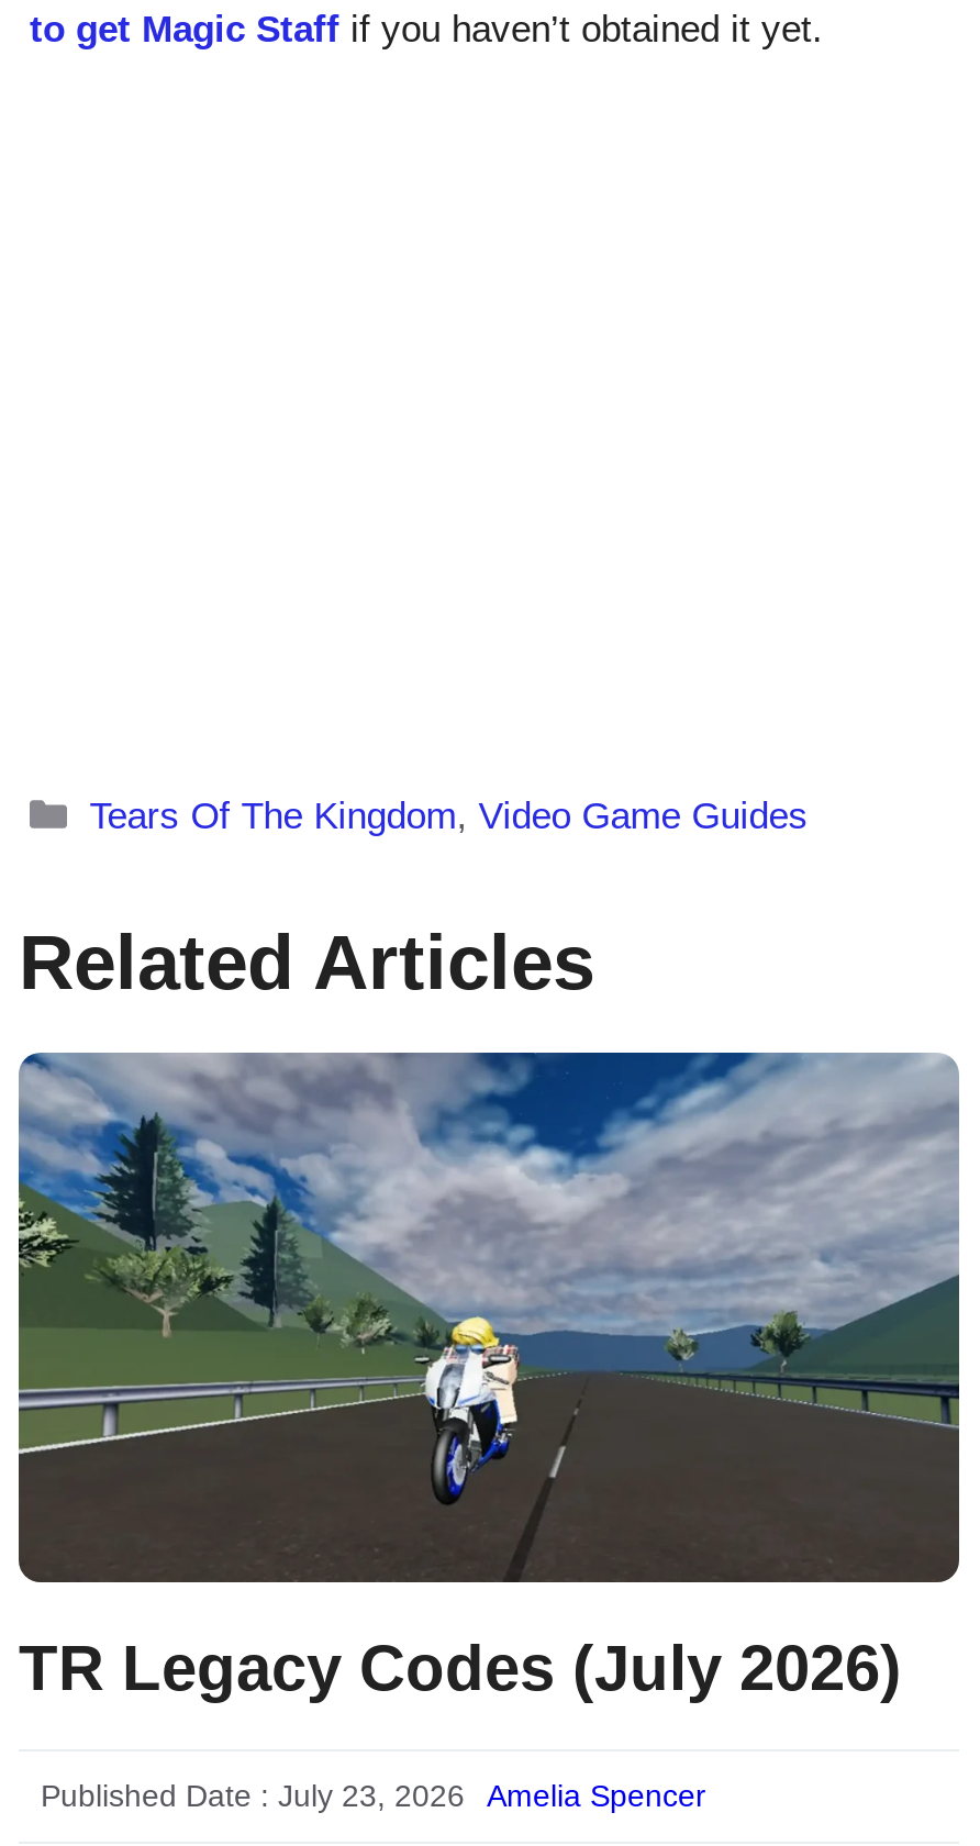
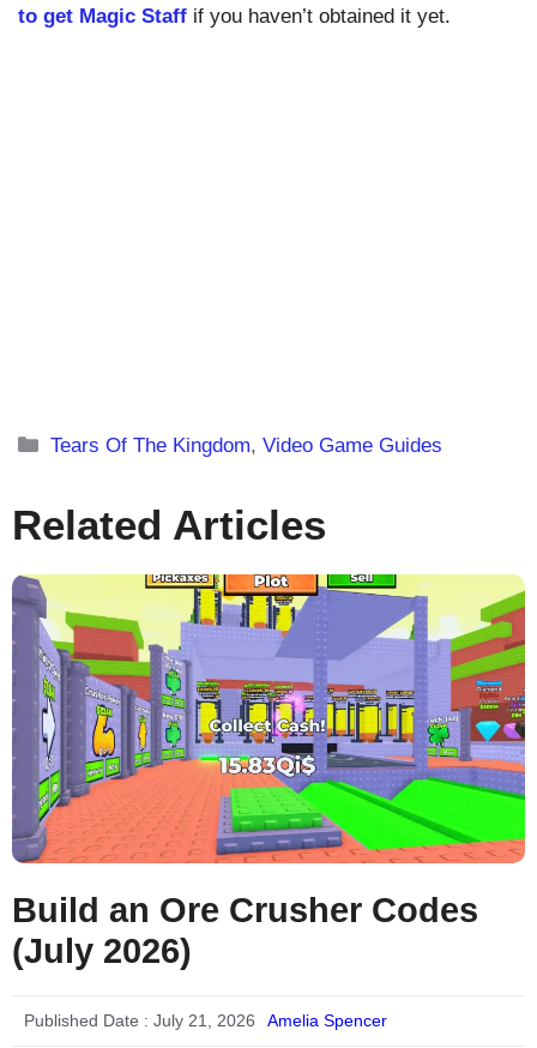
[16,1050,961,1702] [image] | TR Legacy Codes (July 2026) -> [11,573,526,969] [image] | Build an Ore Crusher Codes | (July 2026)
[41,1777,465,1812] Published Date : July 23, 2026 -> [24,1010,255,1029] Published Date : July 21, 2026

